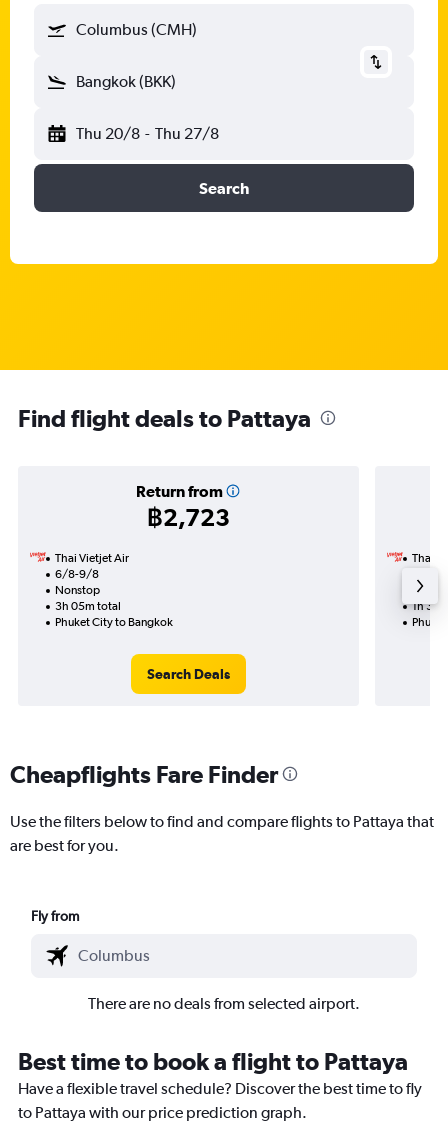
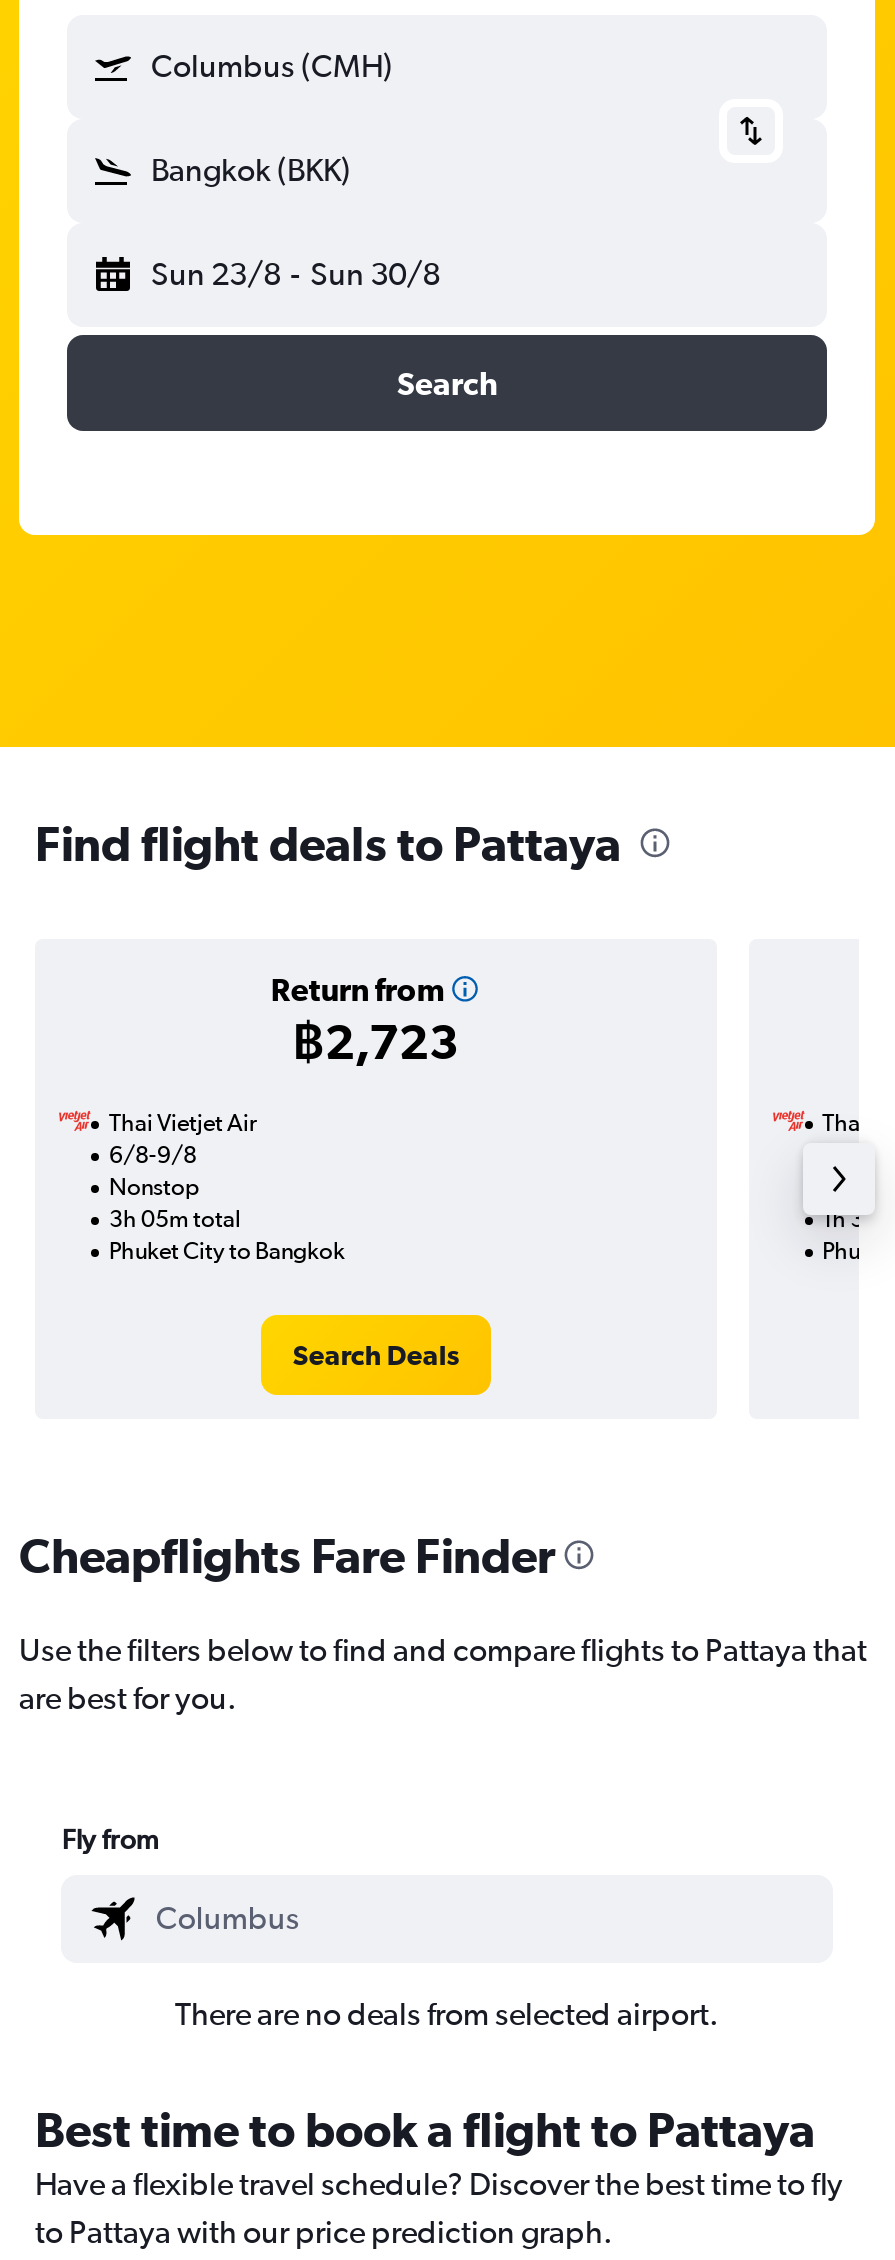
[76,124,219,143] Thu 20/8 - Thu 27/8 -> [151,255,440,293] Sun 23/8 - Sun 30/8

